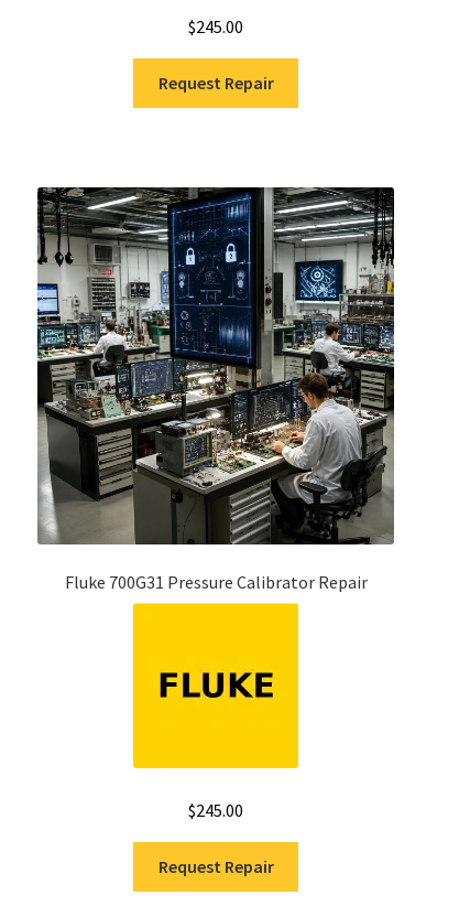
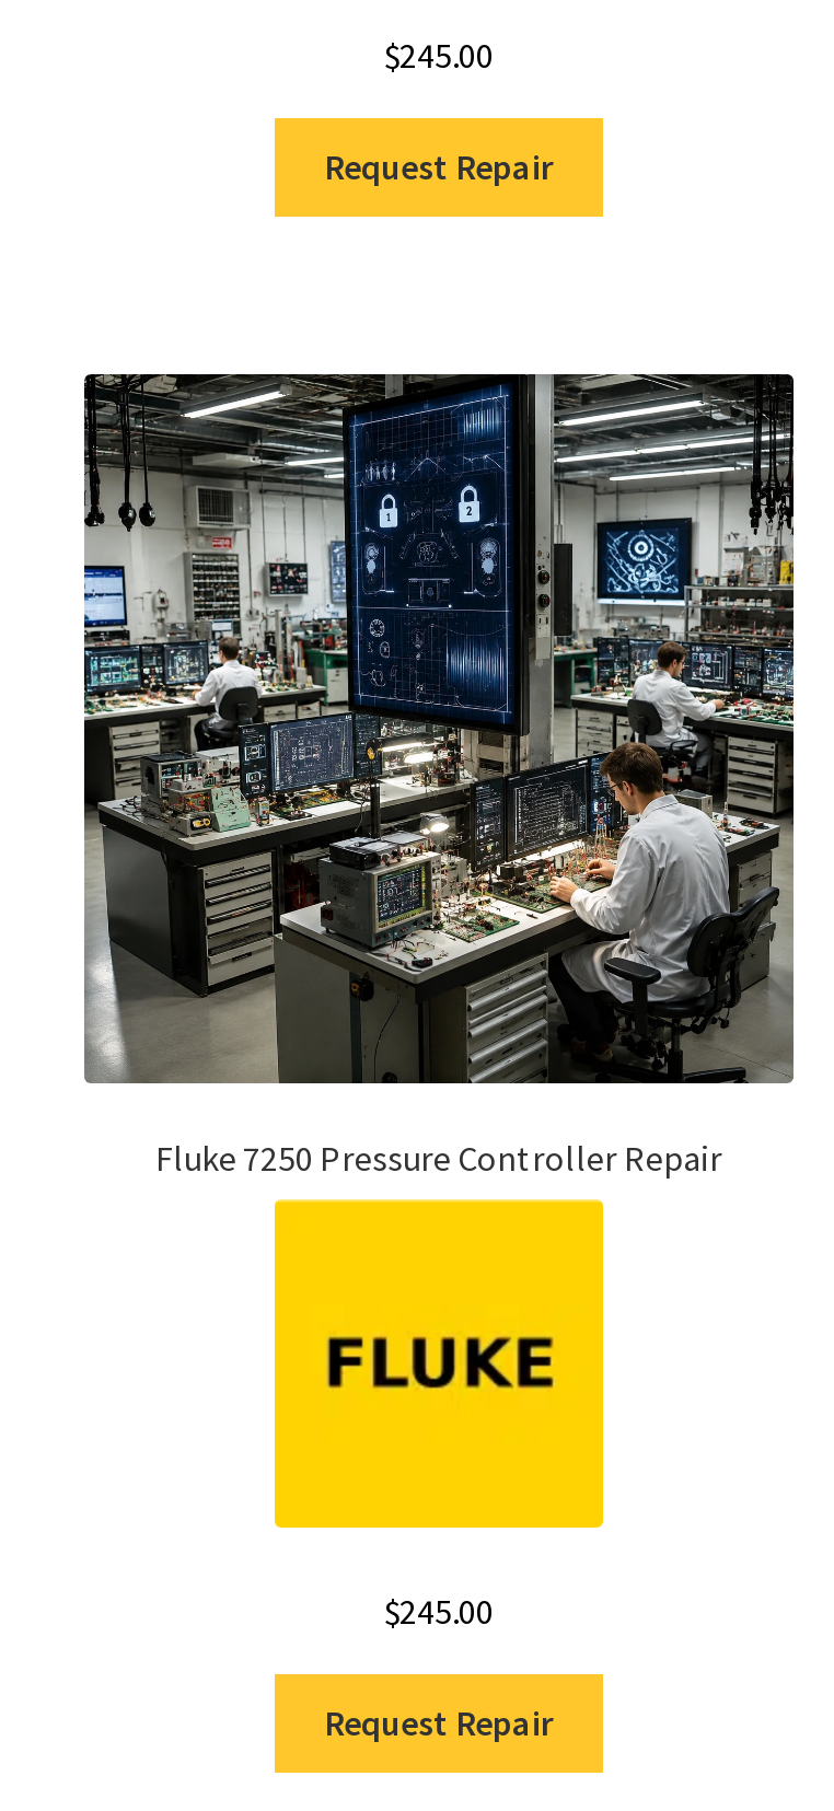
[64,571,367,593] Fluke 700G31 Pressure Calibrator Repair -> [155,1137,722,1180] Fluke 7250 Pressure Controller Repair

